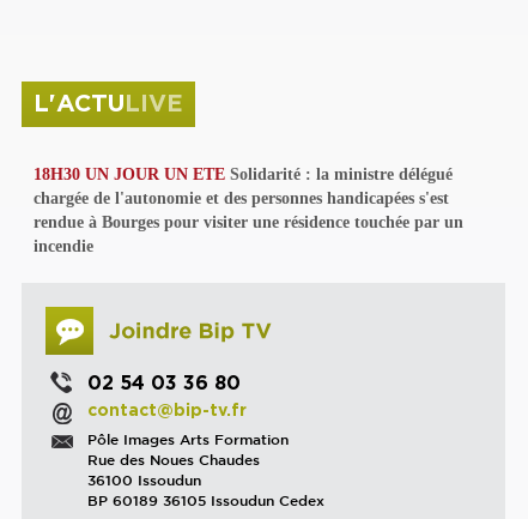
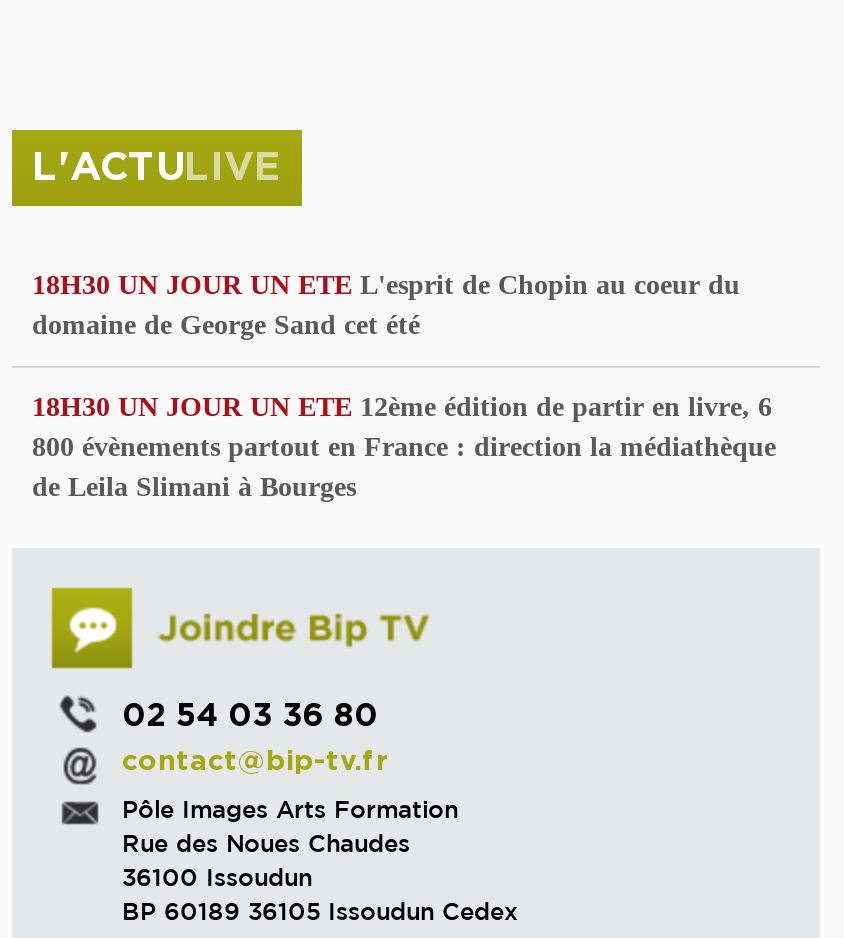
[34,165,463,255] 18H30 UN JOUR UN ETE Solidarité : la ministre délégué | chargée de l'autonomie et des personnes handicapées s'est | rendue à Bourges pour visiter une résidence touchée par un | incendie -> [32,270,776,502] 18H30 UN JOUR UN ETE L'esprit de Chopin au coeur du | domaine de George Sand cet été | 18H30 UN JOUR UN ETE 12ème édition de partir en livre, 6 | 800 évènements partout en France : direction la médiathèque | de Leila Slimani à Bourges

